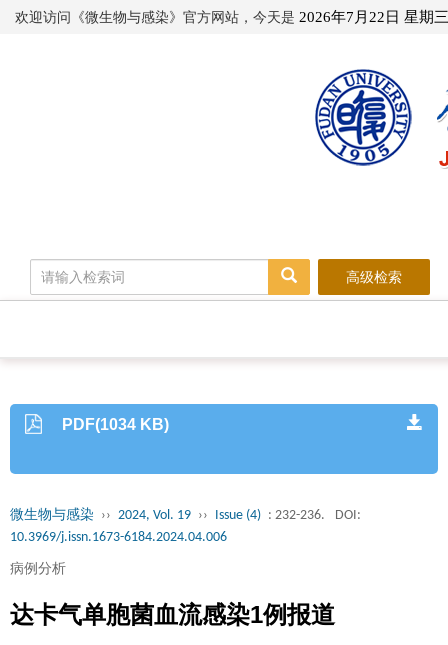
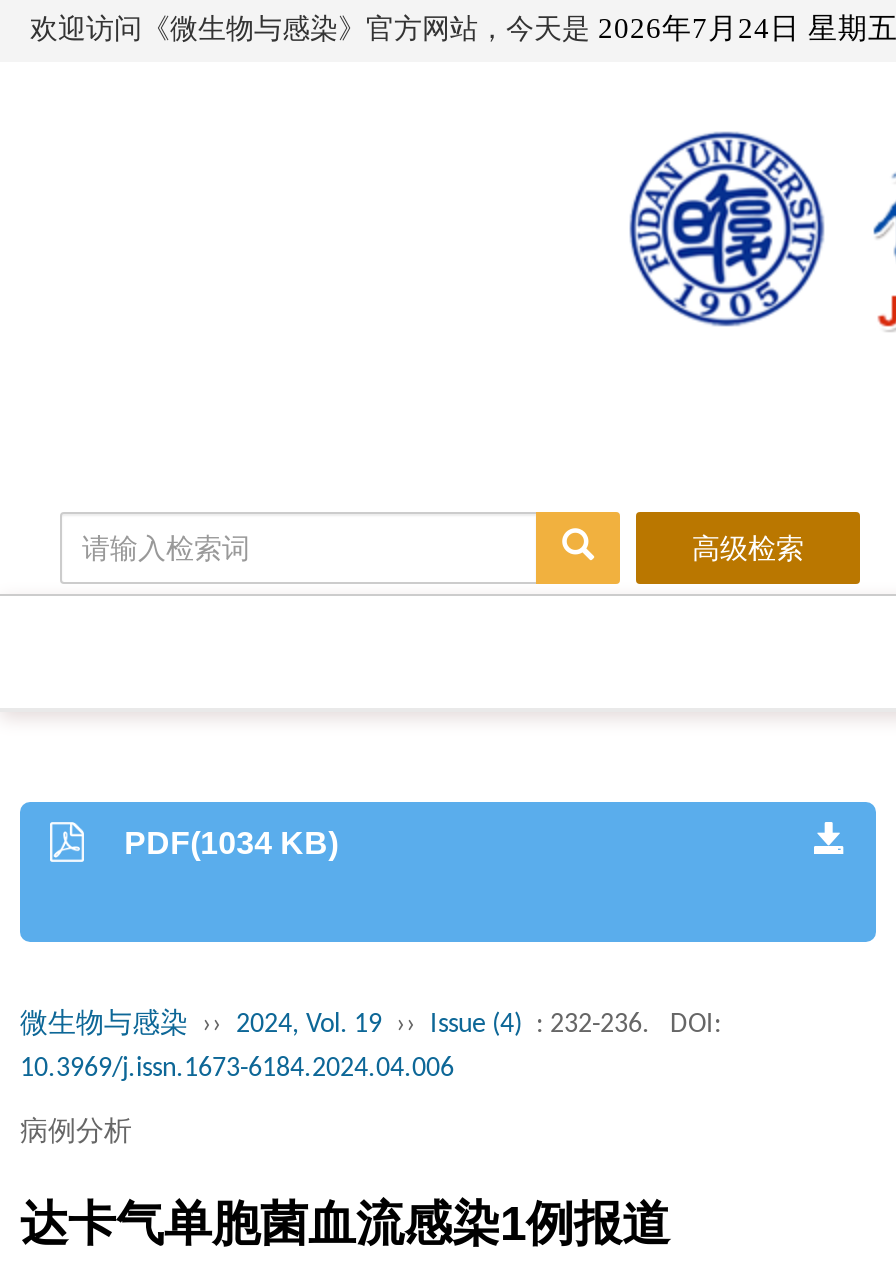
[15,9,448,25] 欢迎访问《微生物与感染》官方网站，今天是2026年7月22日 星期三 -> [30,12,896,44] 欢迎访问《微生物与感染》官方网站，今天是2026年7月24日 星期五

